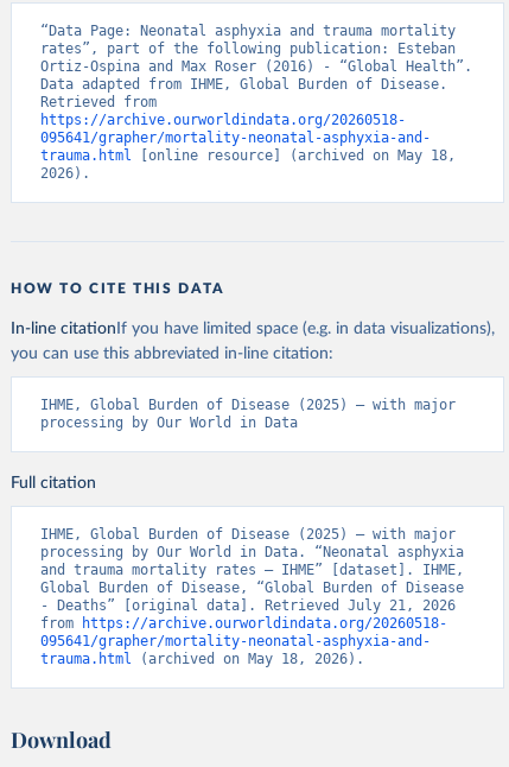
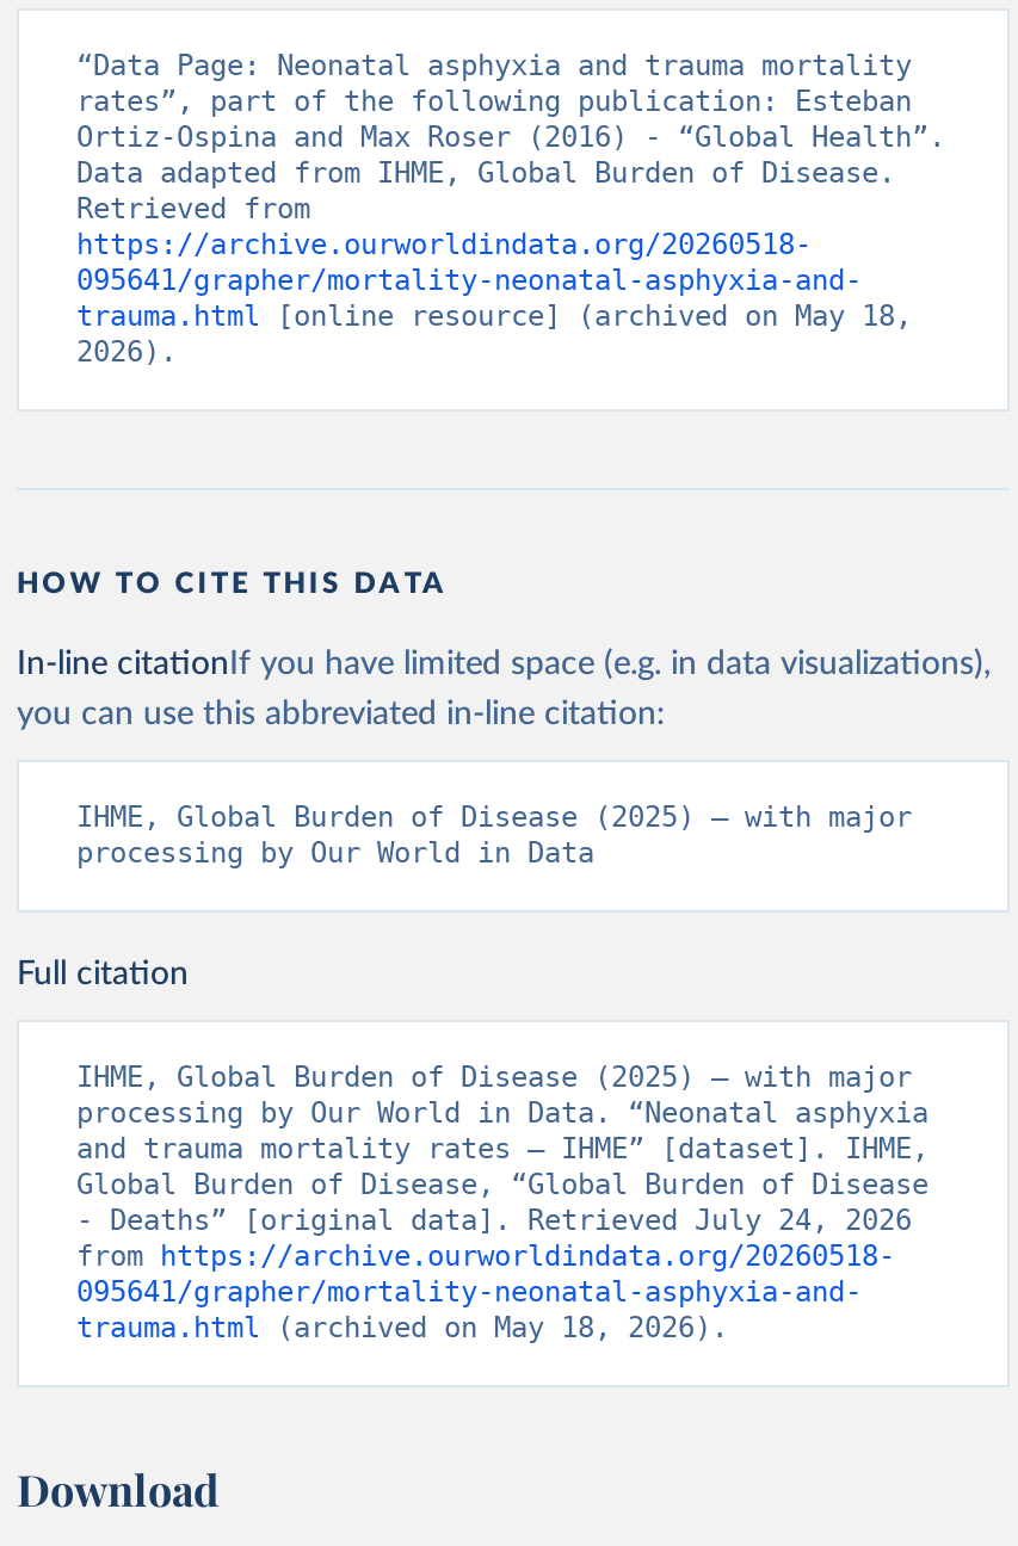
[40,598,456,614] - Deaths” [original data]. Retrieved July 21, 2026 -> [76,1204,912,1238] - Deaths” [original data]. Retrieved July 24, 2026

